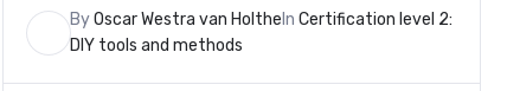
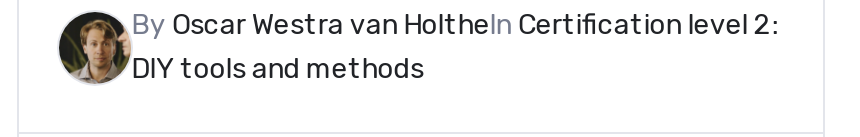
none -> [57,10,125,86] [image]

